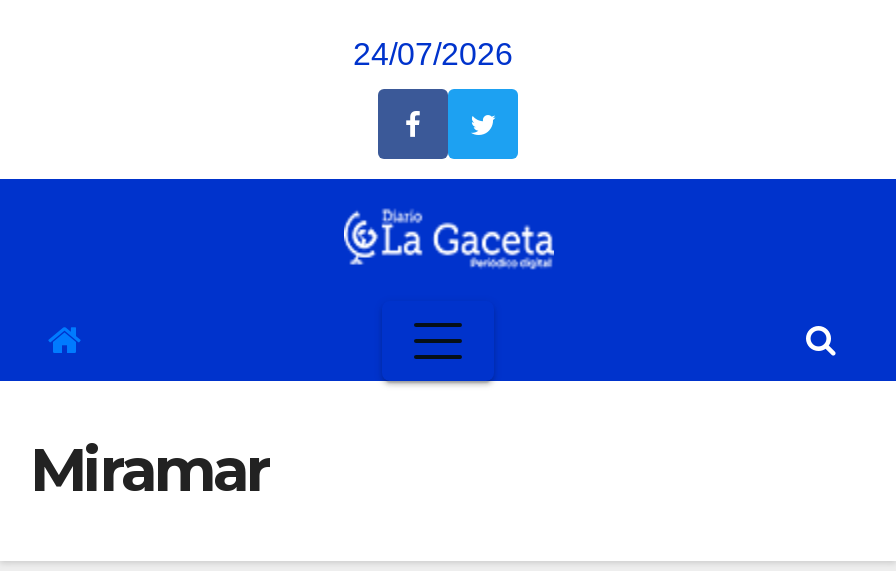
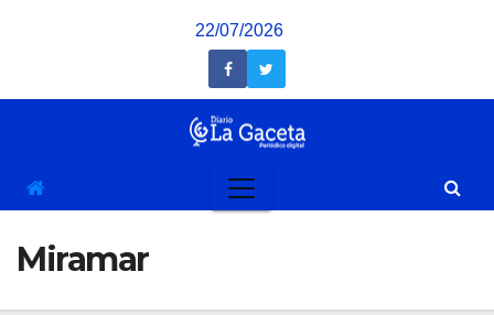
[353,37,513,71] 24/07/2026 -> [195,21,283,40] 22/07/2026

